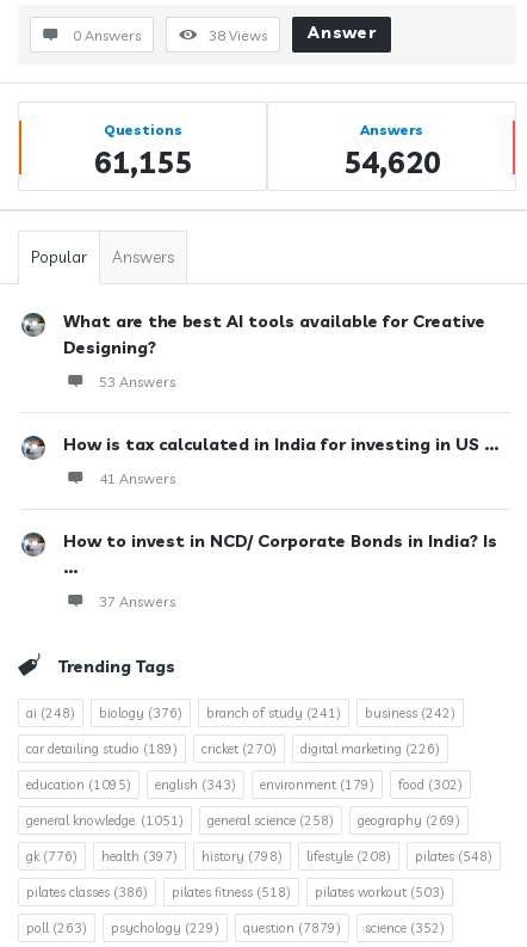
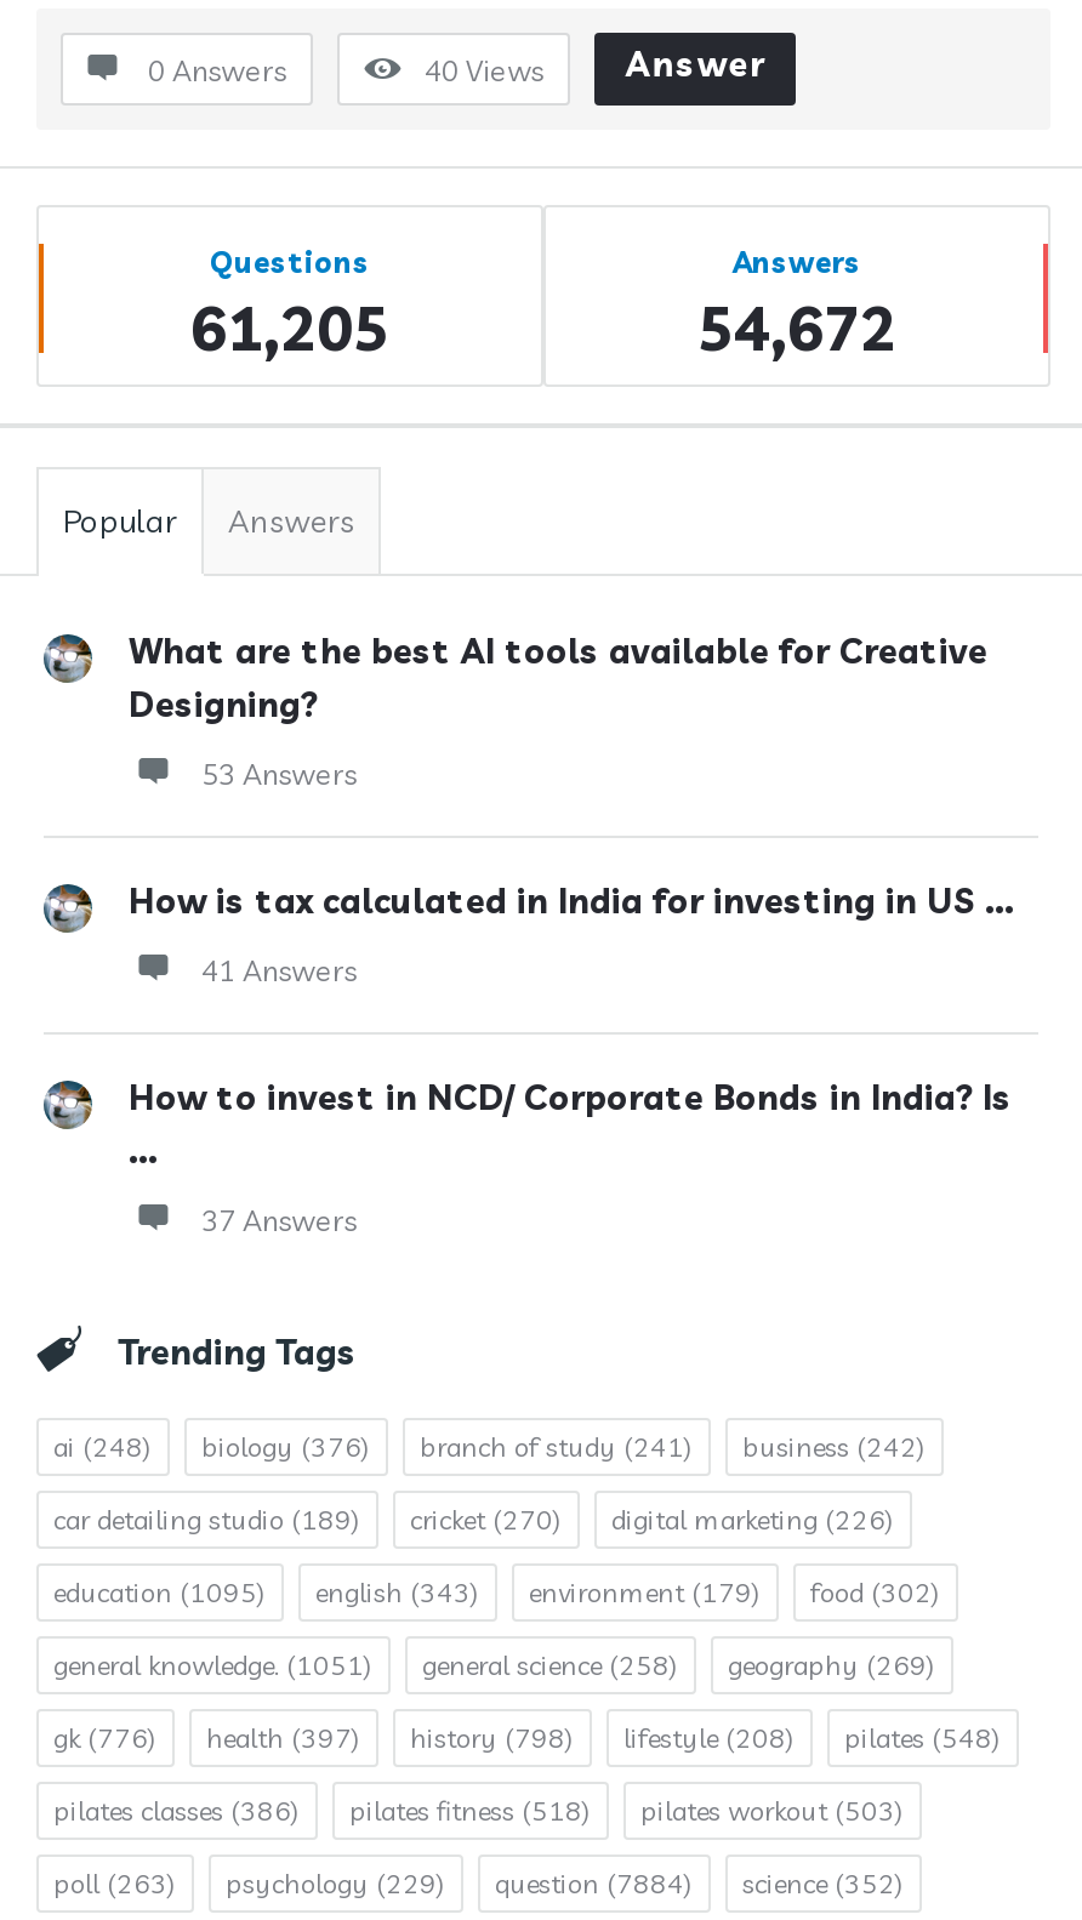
[209,26,267,44] 38 Views -> [425,52,543,89] 40 Views
[94,143,191,180] 61,155 -> [190,290,389,365] 61,205
[343,143,441,180] 54,620 -> [697,290,896,365] 54,672
[26,920,445,936] poll (263) psychology (229) question (7879) science (352) -> [53,1867,905,1901] poll (263) psychology (229) question (7884) science (352)

